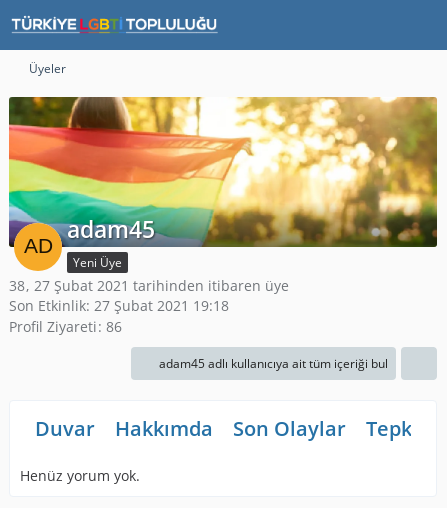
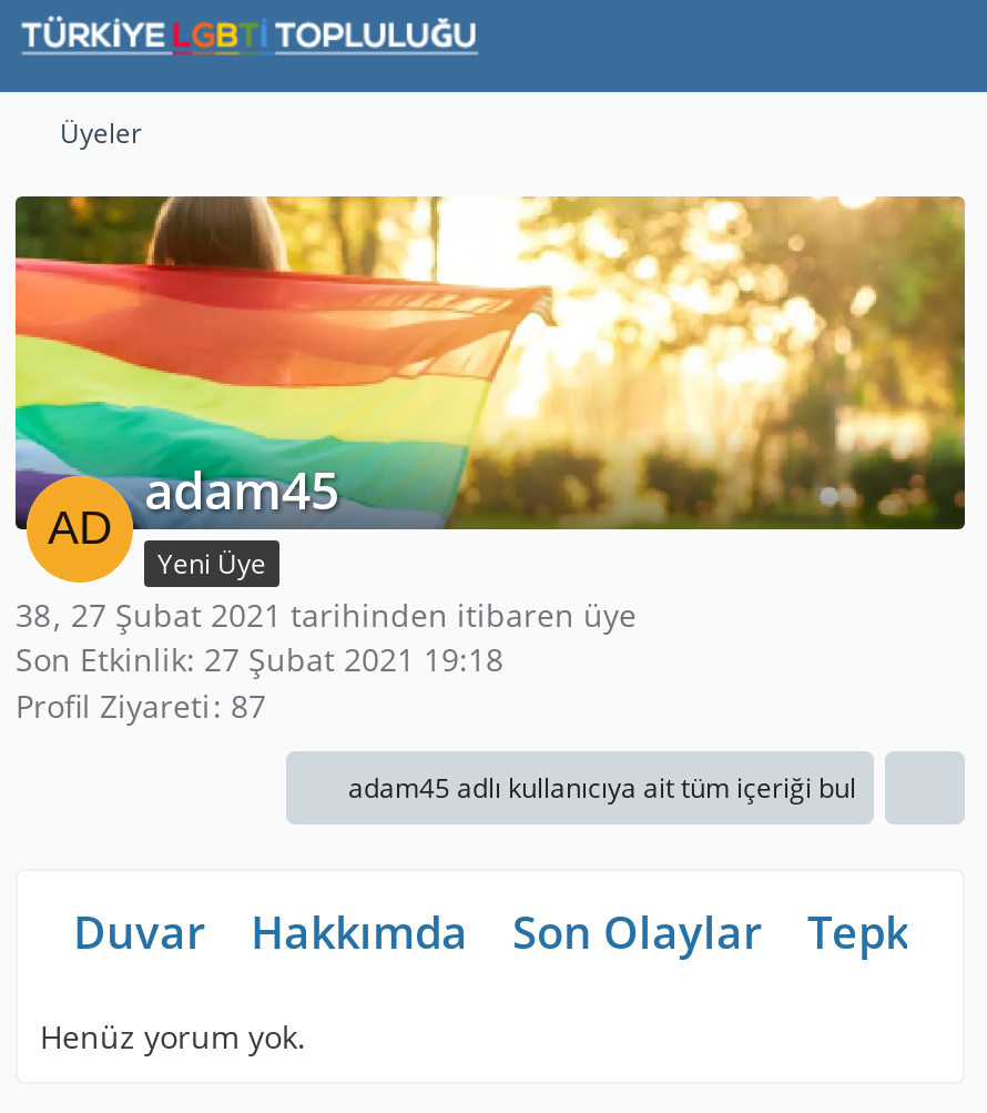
[9,317,122,336] Profil Ziyareti 86 -> [16,685,266,727] Profil Ziyareti 87

